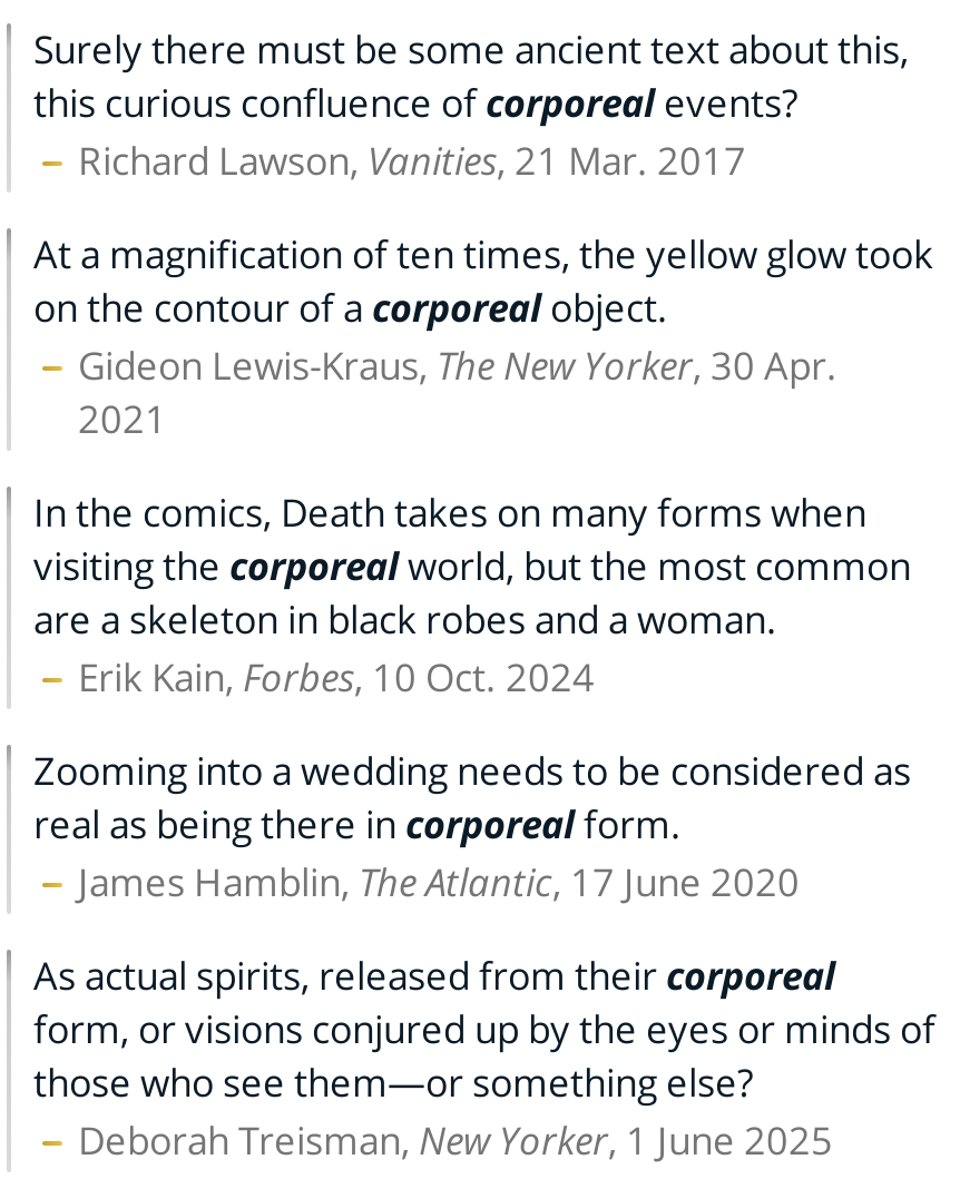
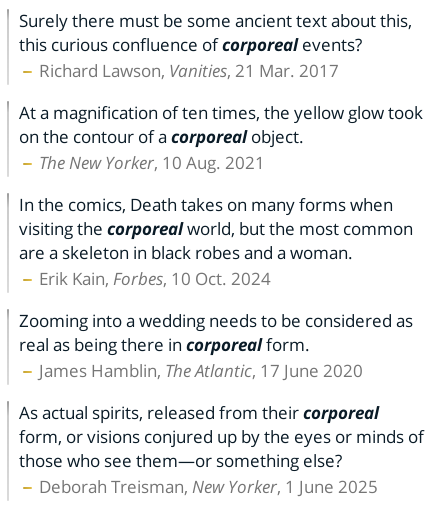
[78,340,837,444] Gideon Lewis-Kraus, The New Yorker, 30 Apr. | 2021 -> [39,151,265,174] The New Yorker, 10 Aug. 2021

